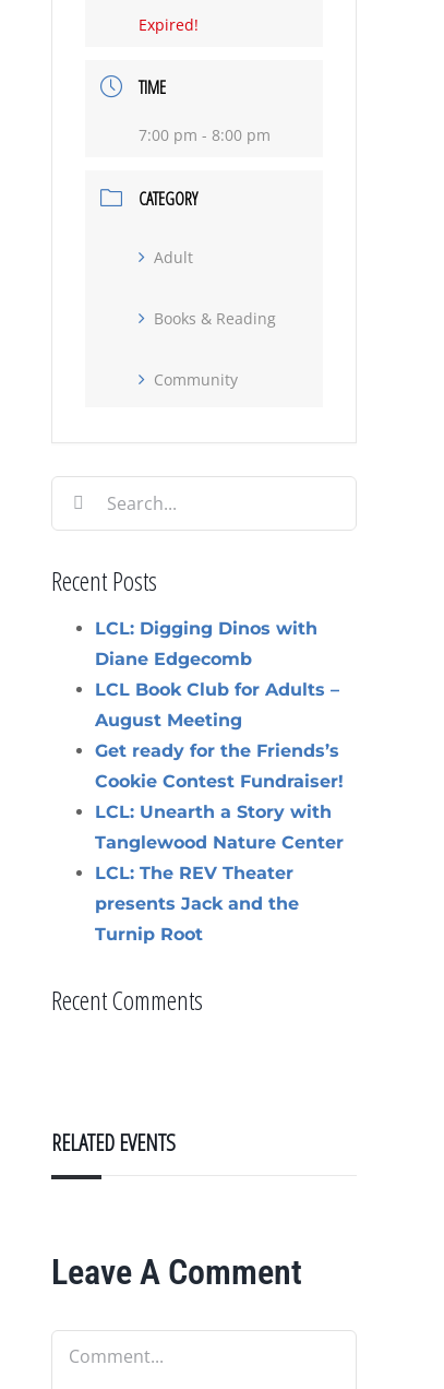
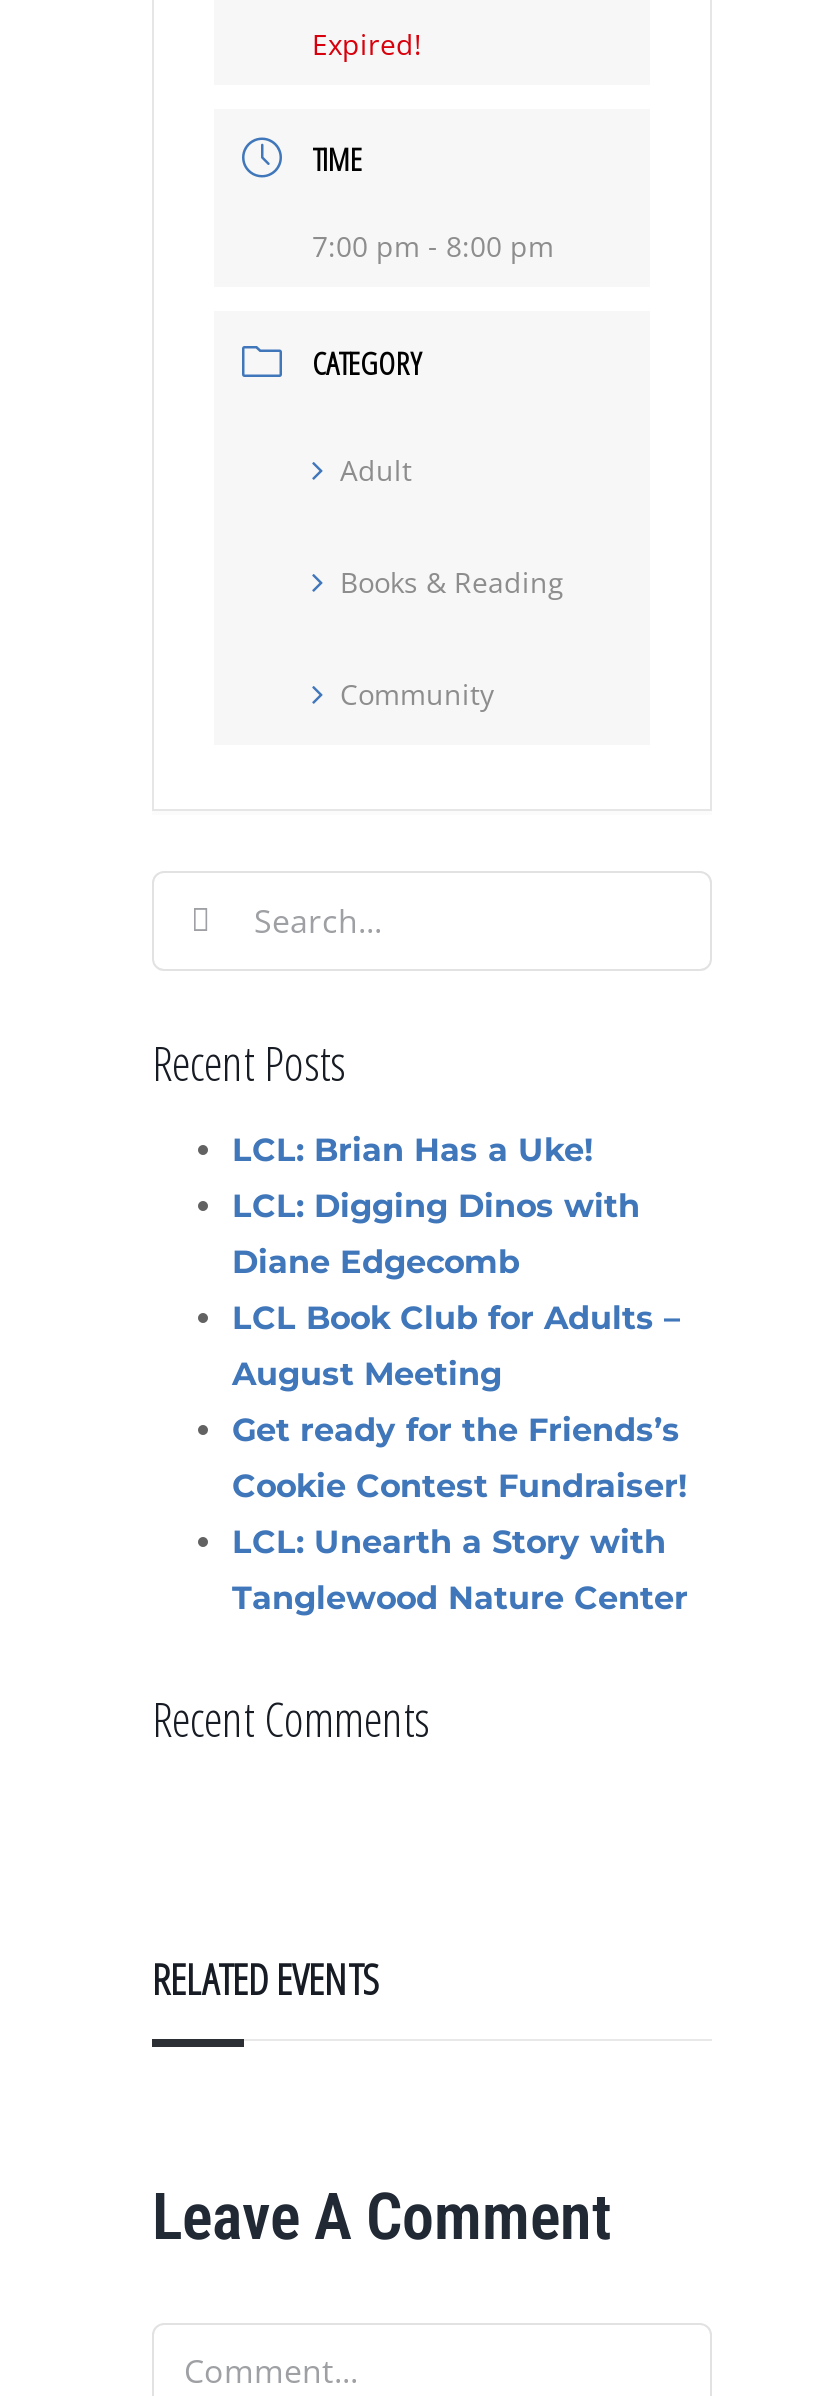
none -> [232,1131,594,1169] LCL: Brian Has a Uke!
moved [95,618,344,853] -> [232,1187,688,1617]: LCL: Digging Dinos with | Diane Edgecomb | LCL Book Club for Adults – | August Meeting | Get ready for the Friends’s | Cookie Contest Fundraiser! | LCL: Unearth a Story with | Tanglewood Nature Center
[95,863,299,945] LCL: The REV Theater | presents Jack and the | Turnip Root -> none

